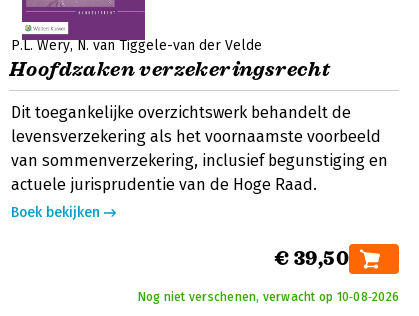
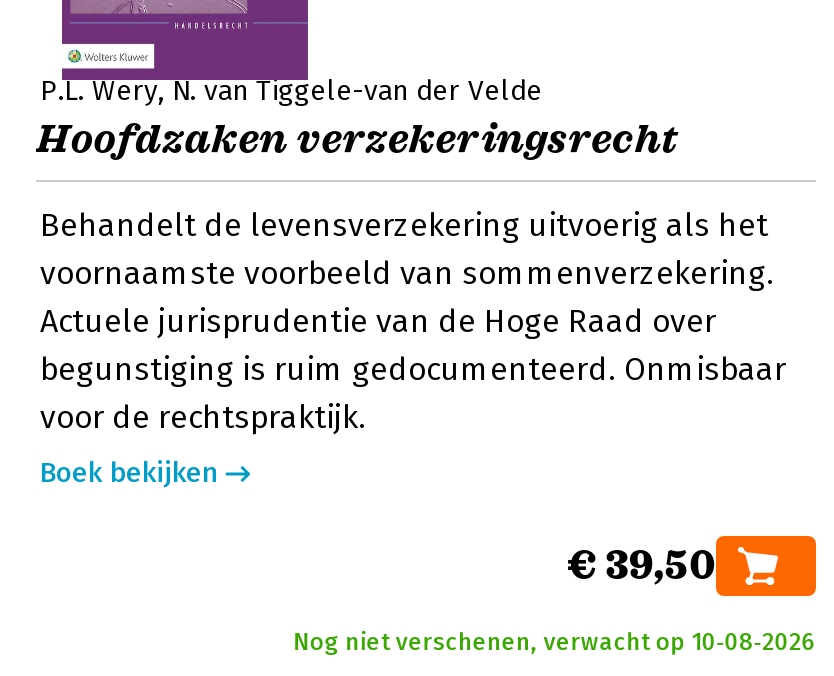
[11,103,388,194] Dit toegankelijke overzichtswerk behandelt de | levensverzekering als het voornaamste voorbeeld | van sommenverzekering, inclusief begunstiging en | actuele jurisprudentie van de Hoge Raad. -> [40,206,786,436] Behandelt de levensverzekering uitvoerig als het | voornaamste voorbeeld van sommenverzekering. | Actuele jurisprudentie van de Hoge Raad over | begunstiging is ruim gedocumenteerd. Onmisbaar | voor de rechtspraktijk.

